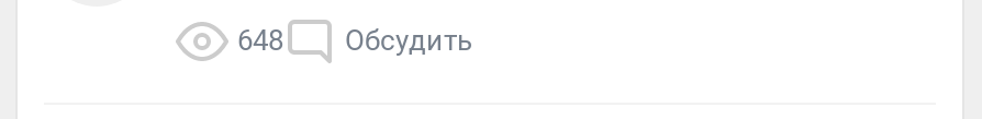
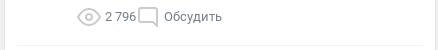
[237,23,472,56] 648 Обсудить -> [105,9,222,24] 2 796 Обсудить

